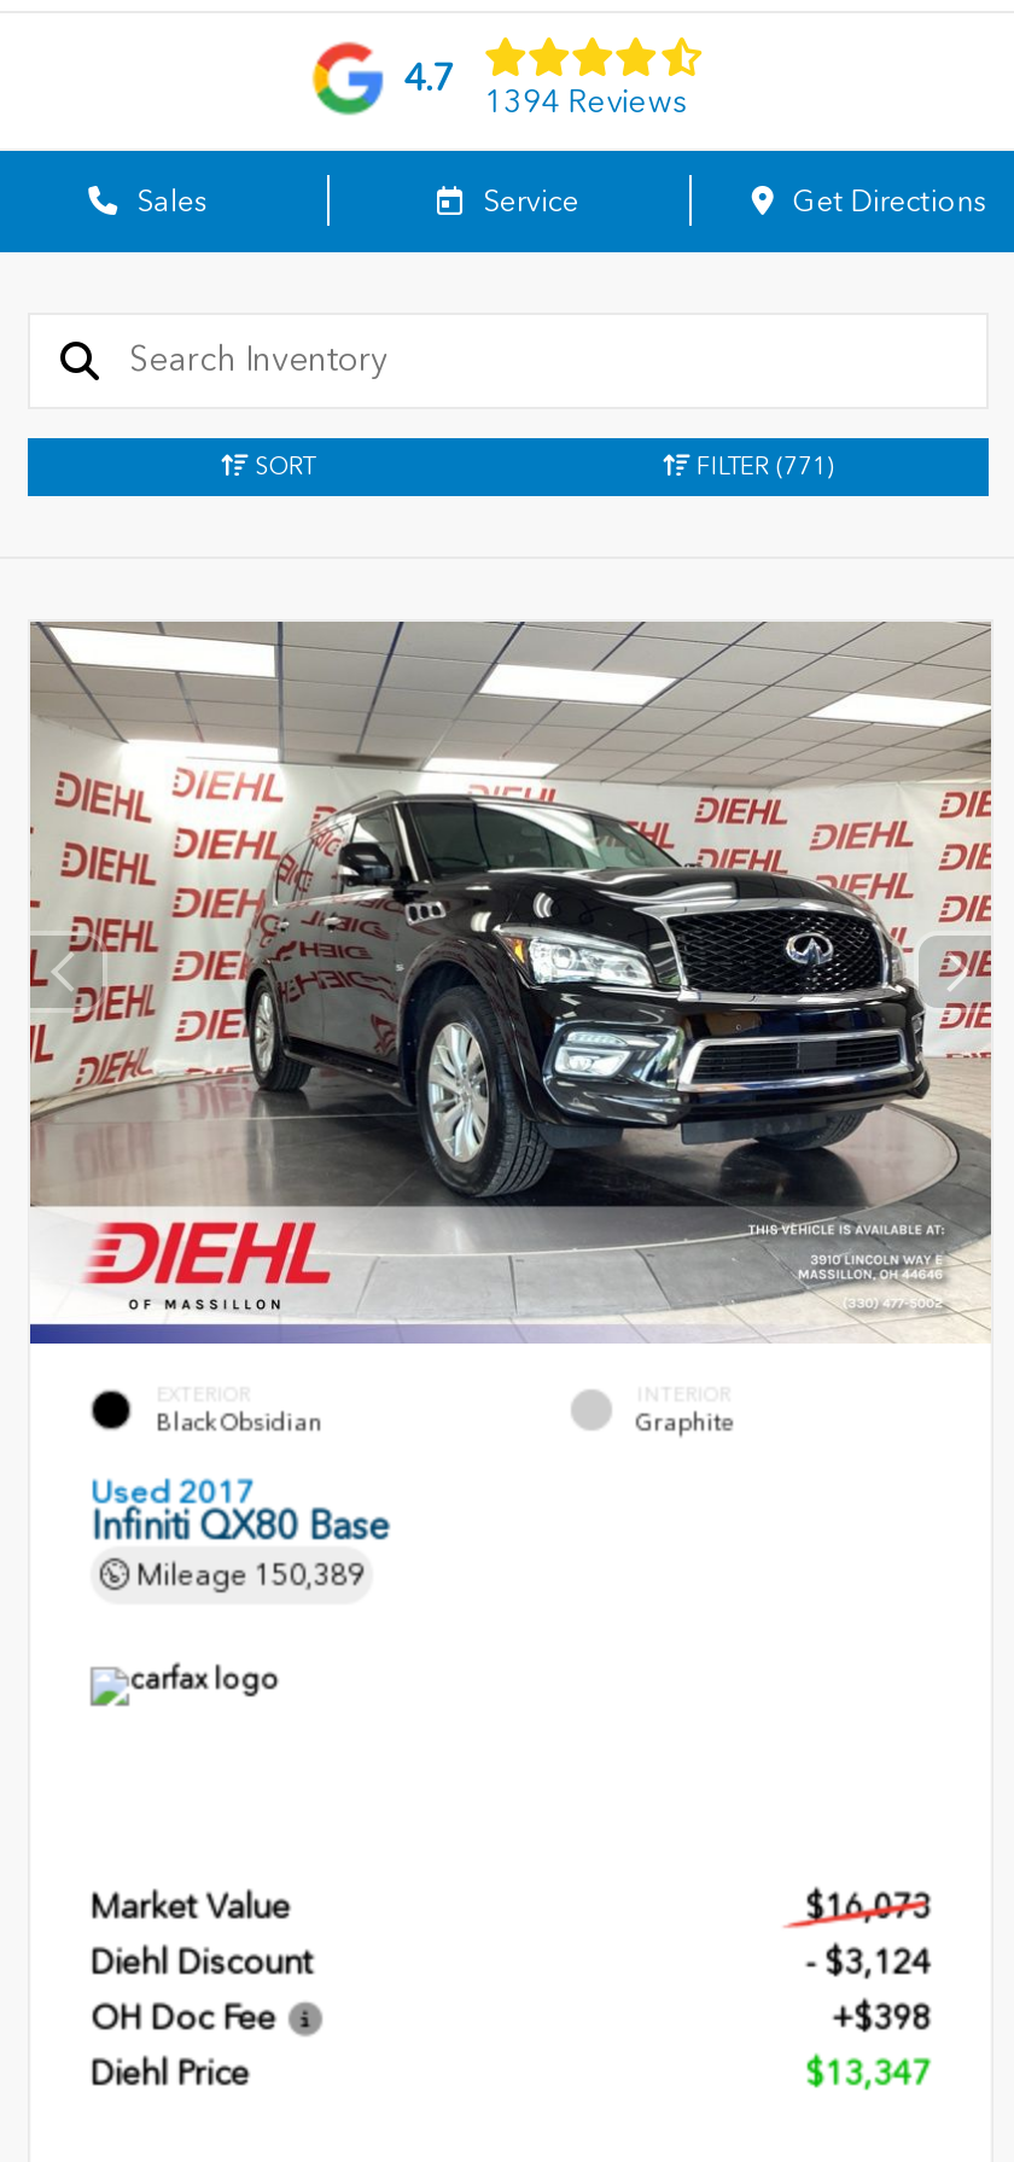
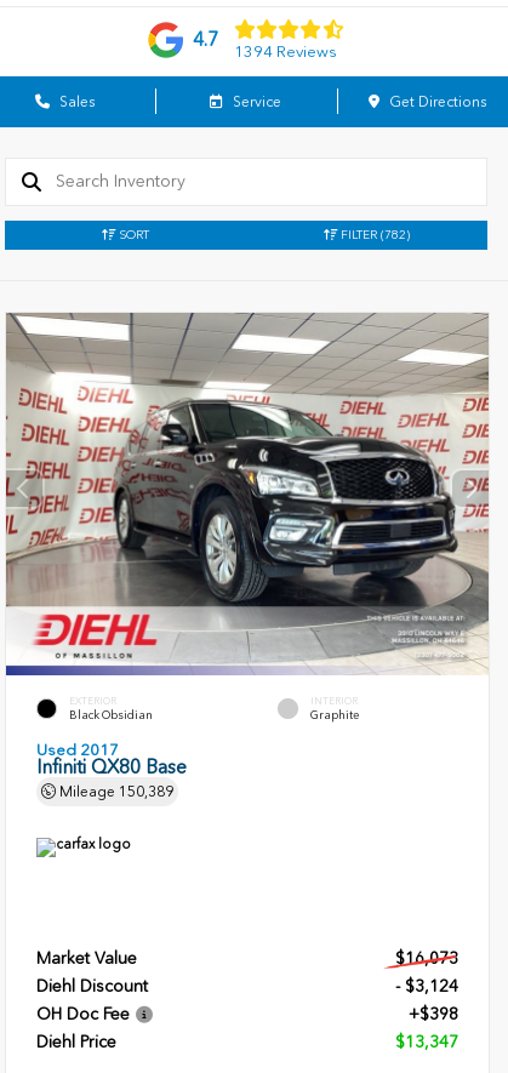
[689,453,834,482] FILTER (771) -> [337,228,410,243] FILTER (782)

